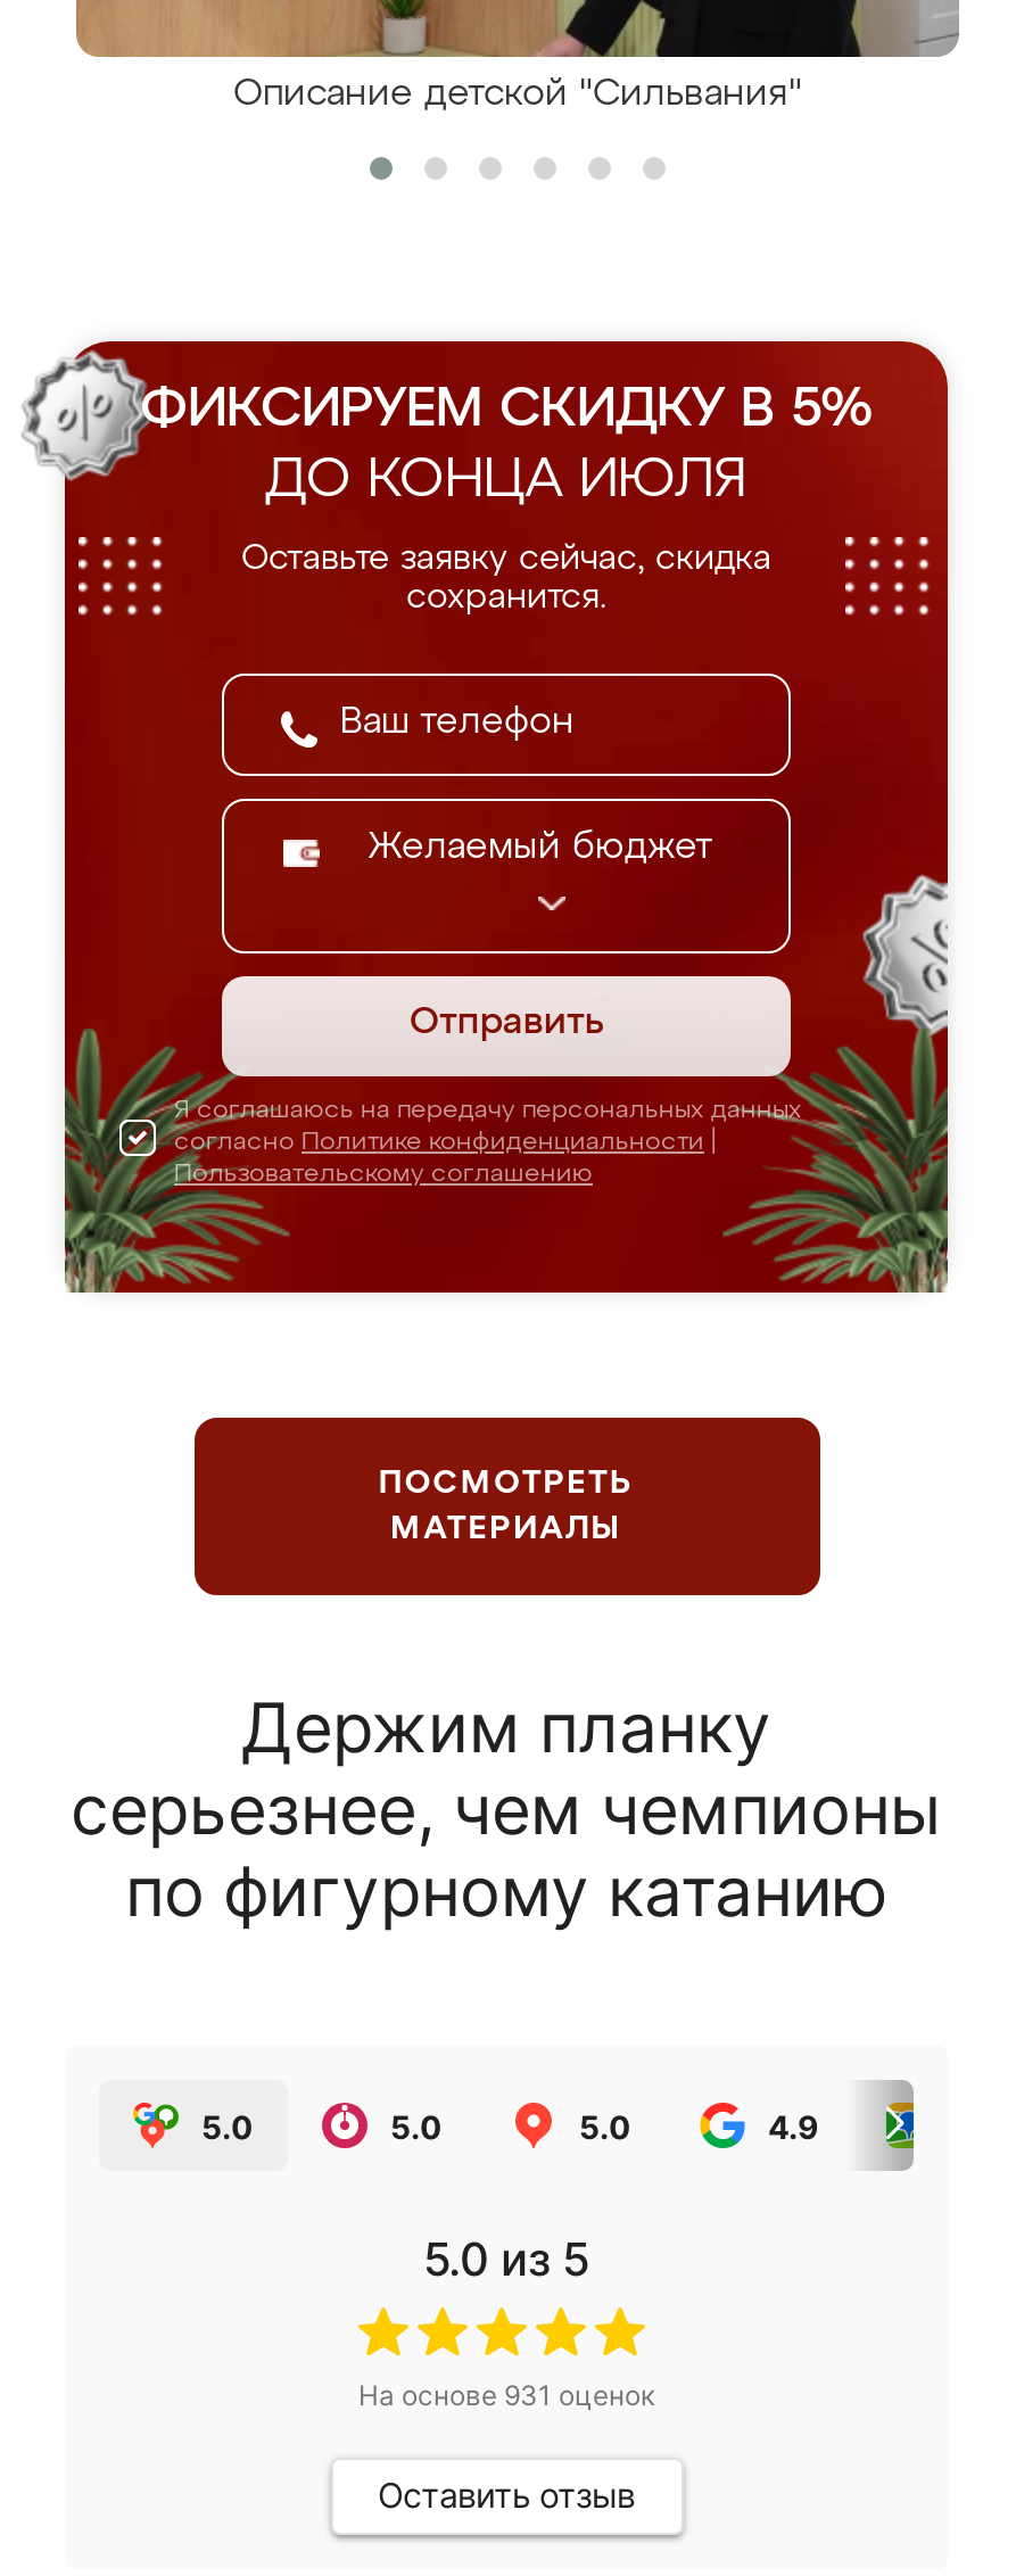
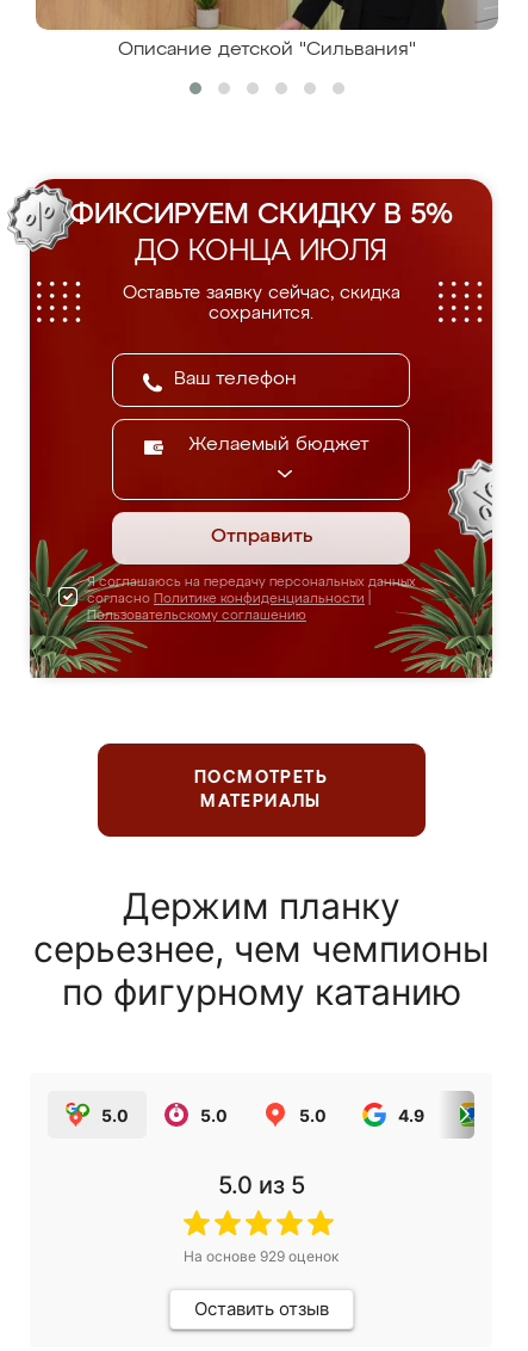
[358,2378,654,2412] На основе 931 оценок -> [184,1247,338,1265] На основе 929 оценок

